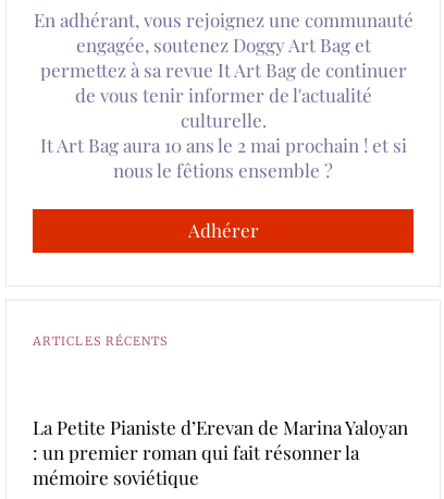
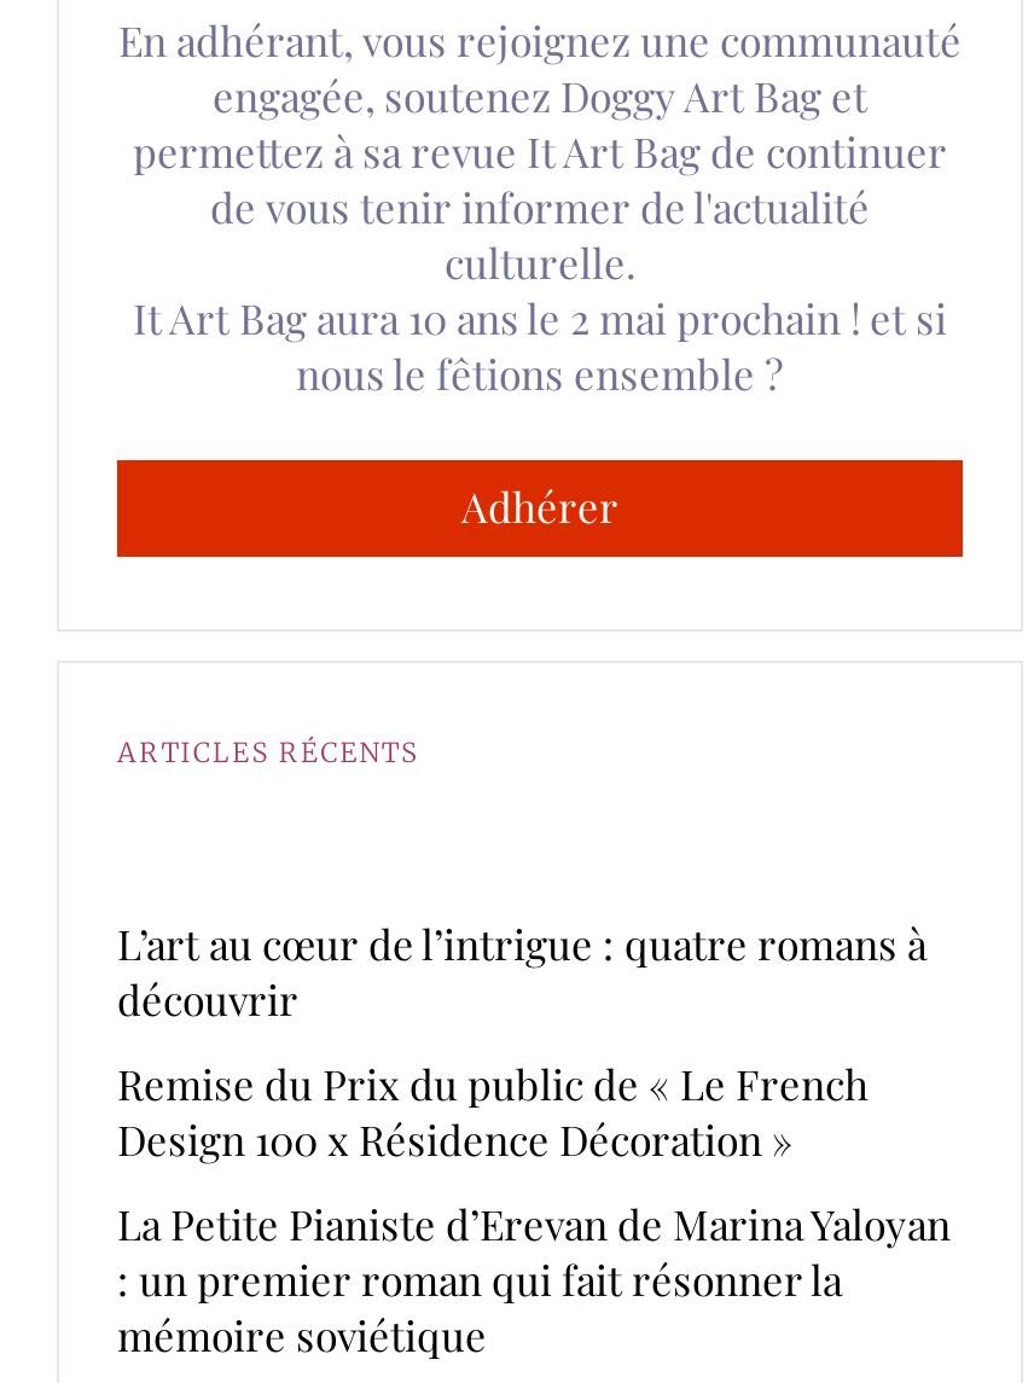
none -> [117,917,926,1165] L’art au cœur de l’intrigue : quatre romans à | découvrir | Remise du Prix du public de « Le French | Design 100 x Résidence Décoration »

